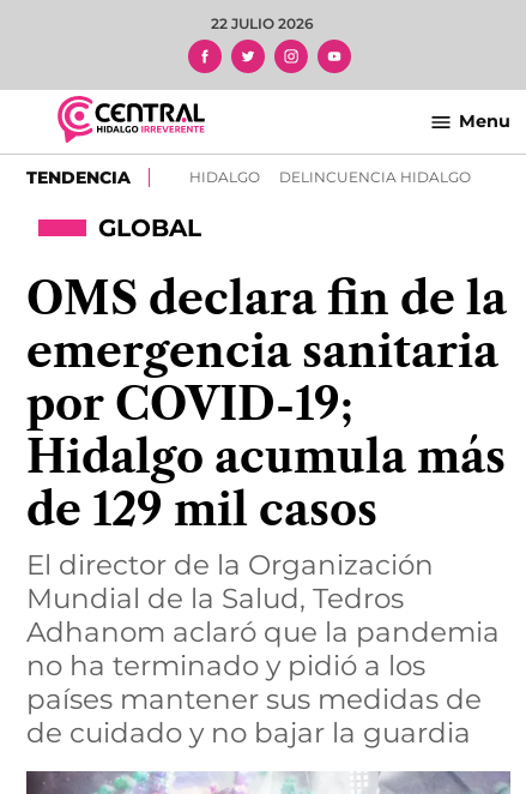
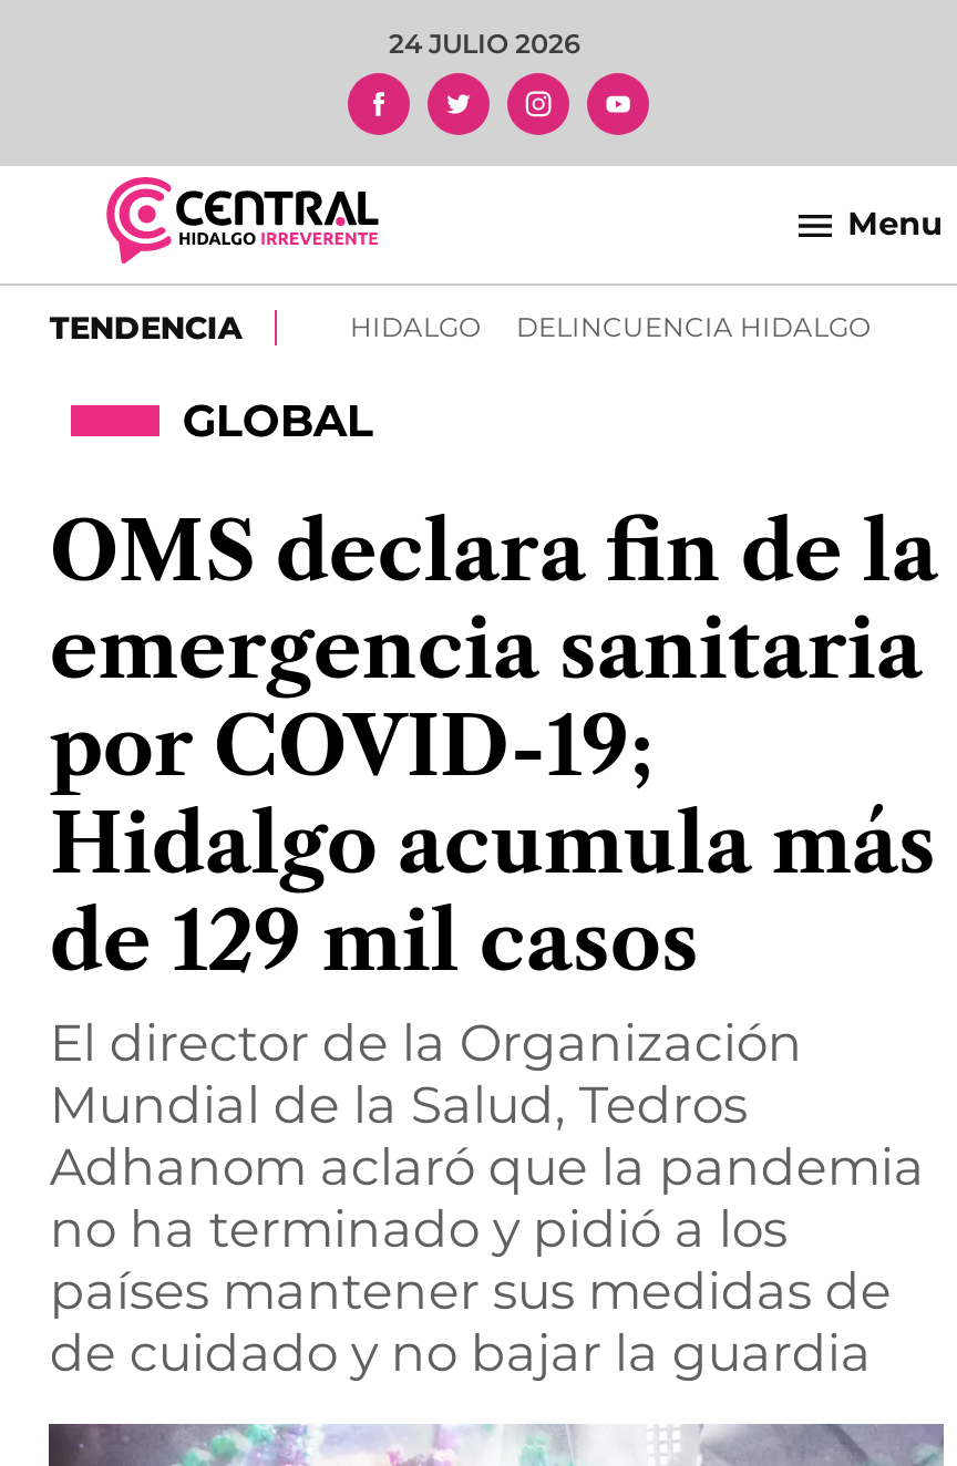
[211,14,314,32] 22 JULIO 2026 -> [389,27,582,60] 24 JULIO 2026

